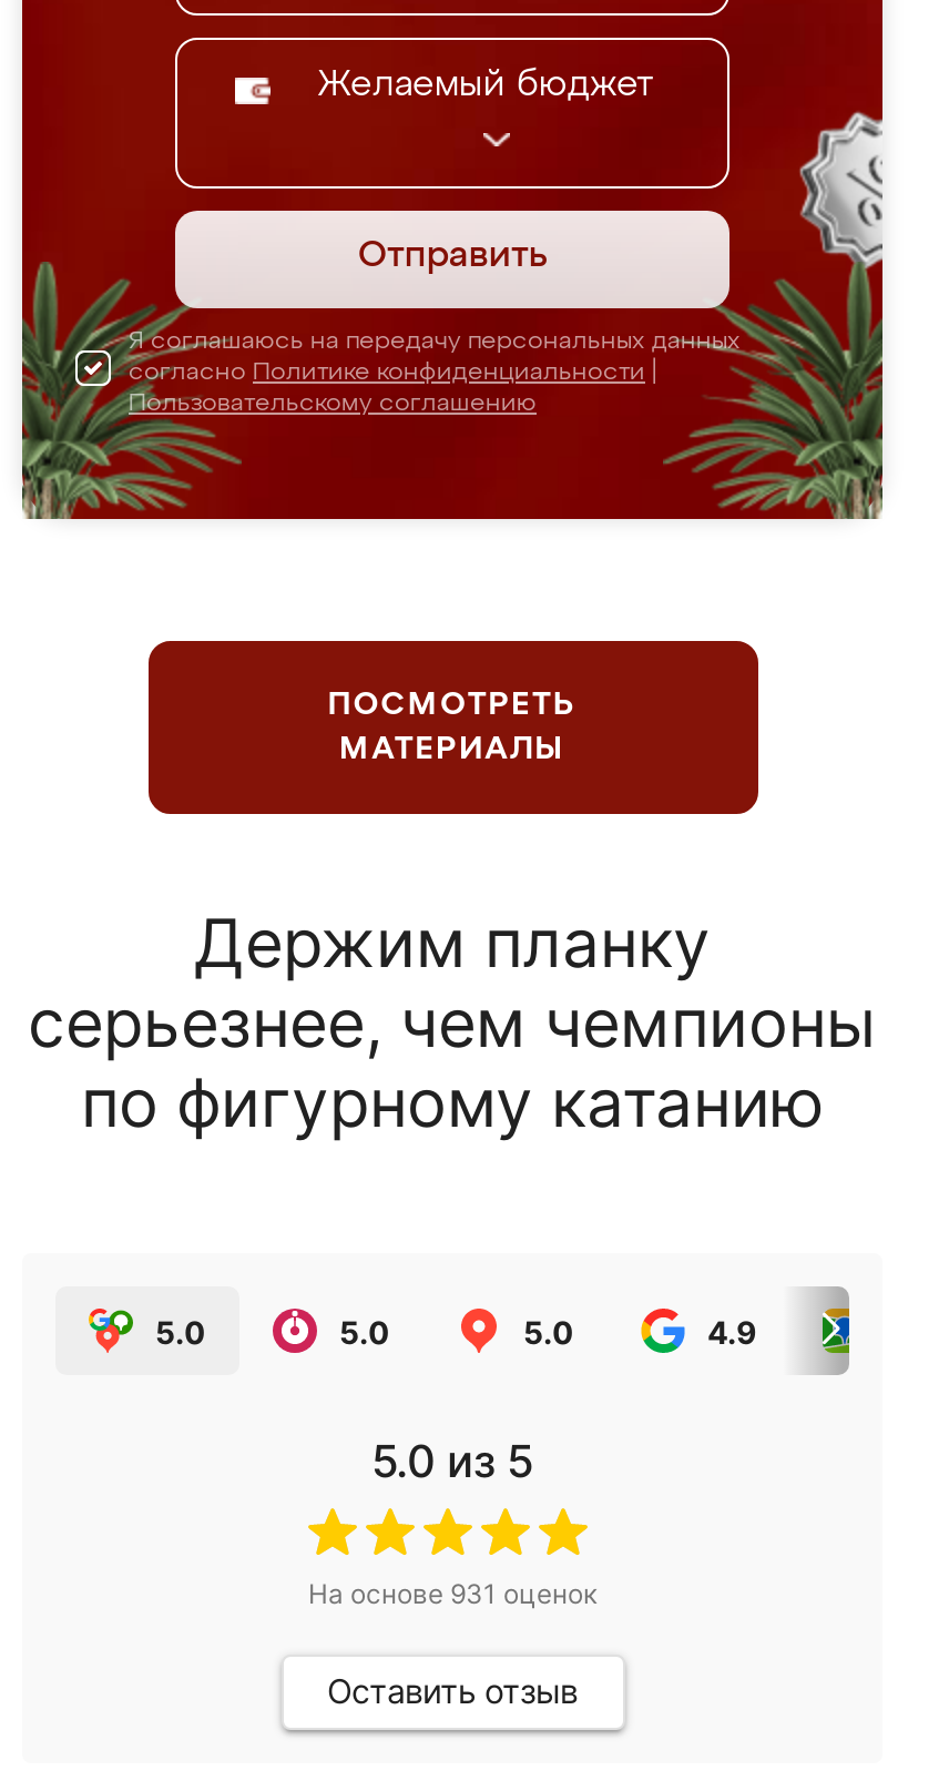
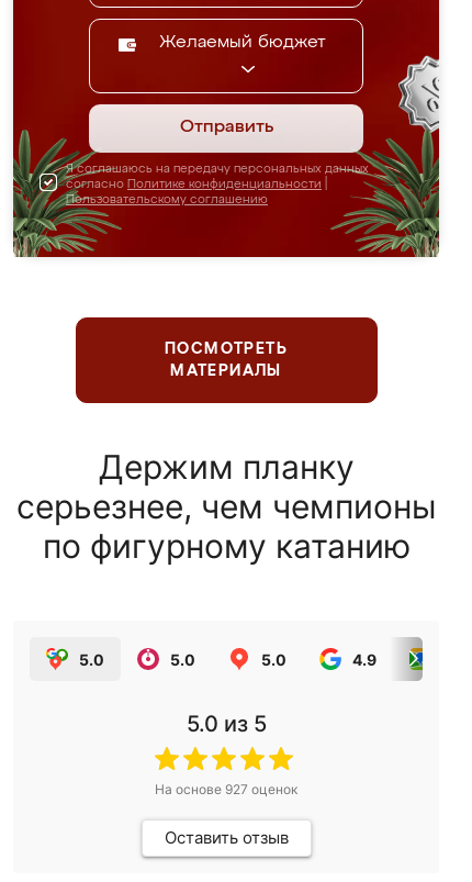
[308,1577,596,1610] На основе 931 оценок -> [155,781,297,797] На основе 927 оценок

